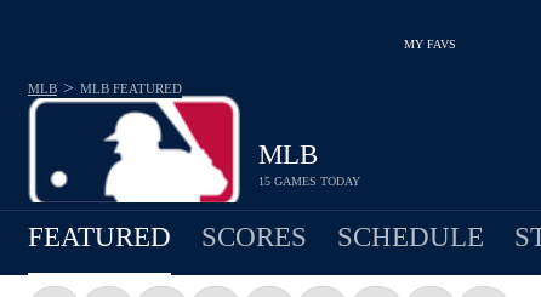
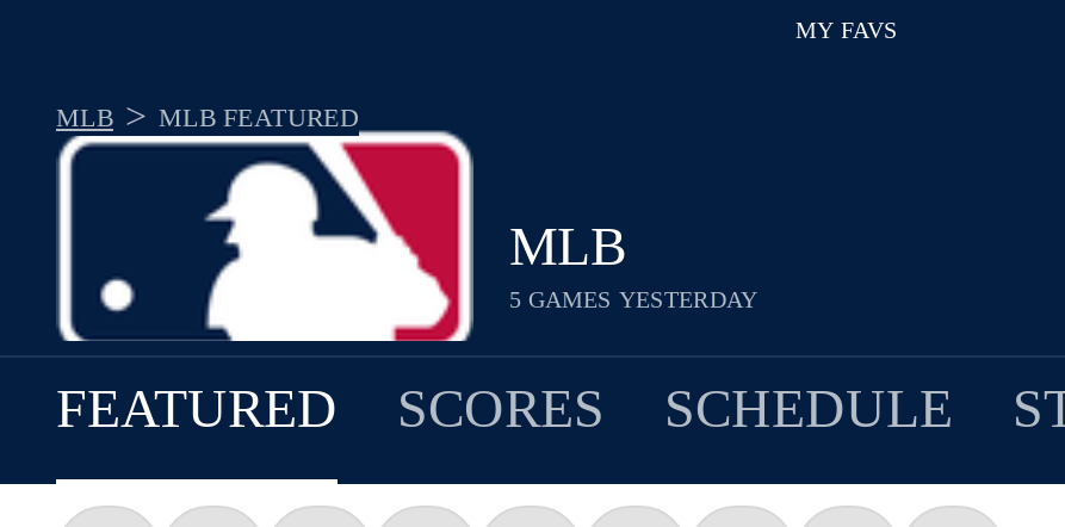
[258,174,360,187] 15 GAMES TODAY -> [509,285,757,311] 5 GAMES YESTERDAY

